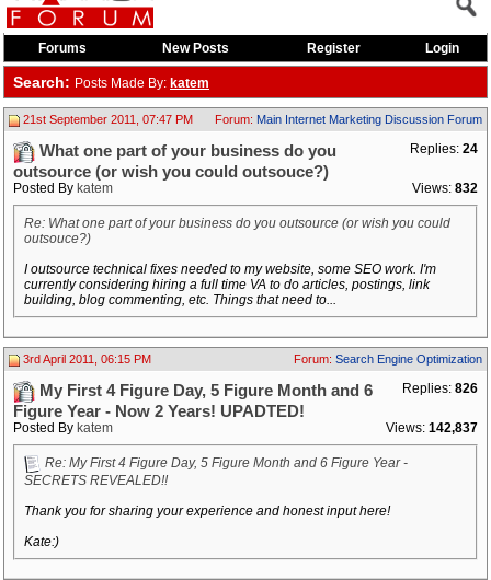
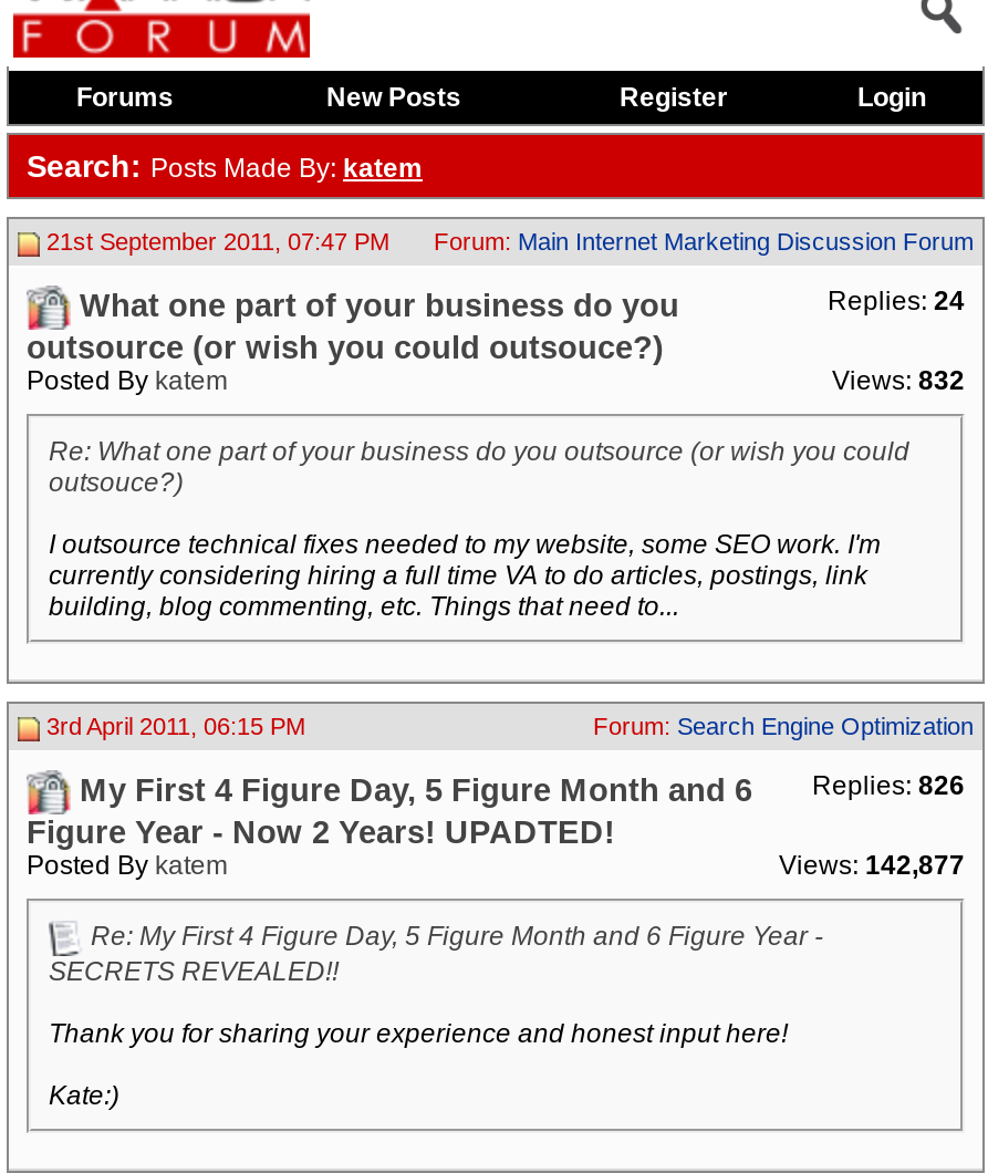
[386,420,478,436] Views: 142,837 -> [779,850,965,881] Views: 142,877

